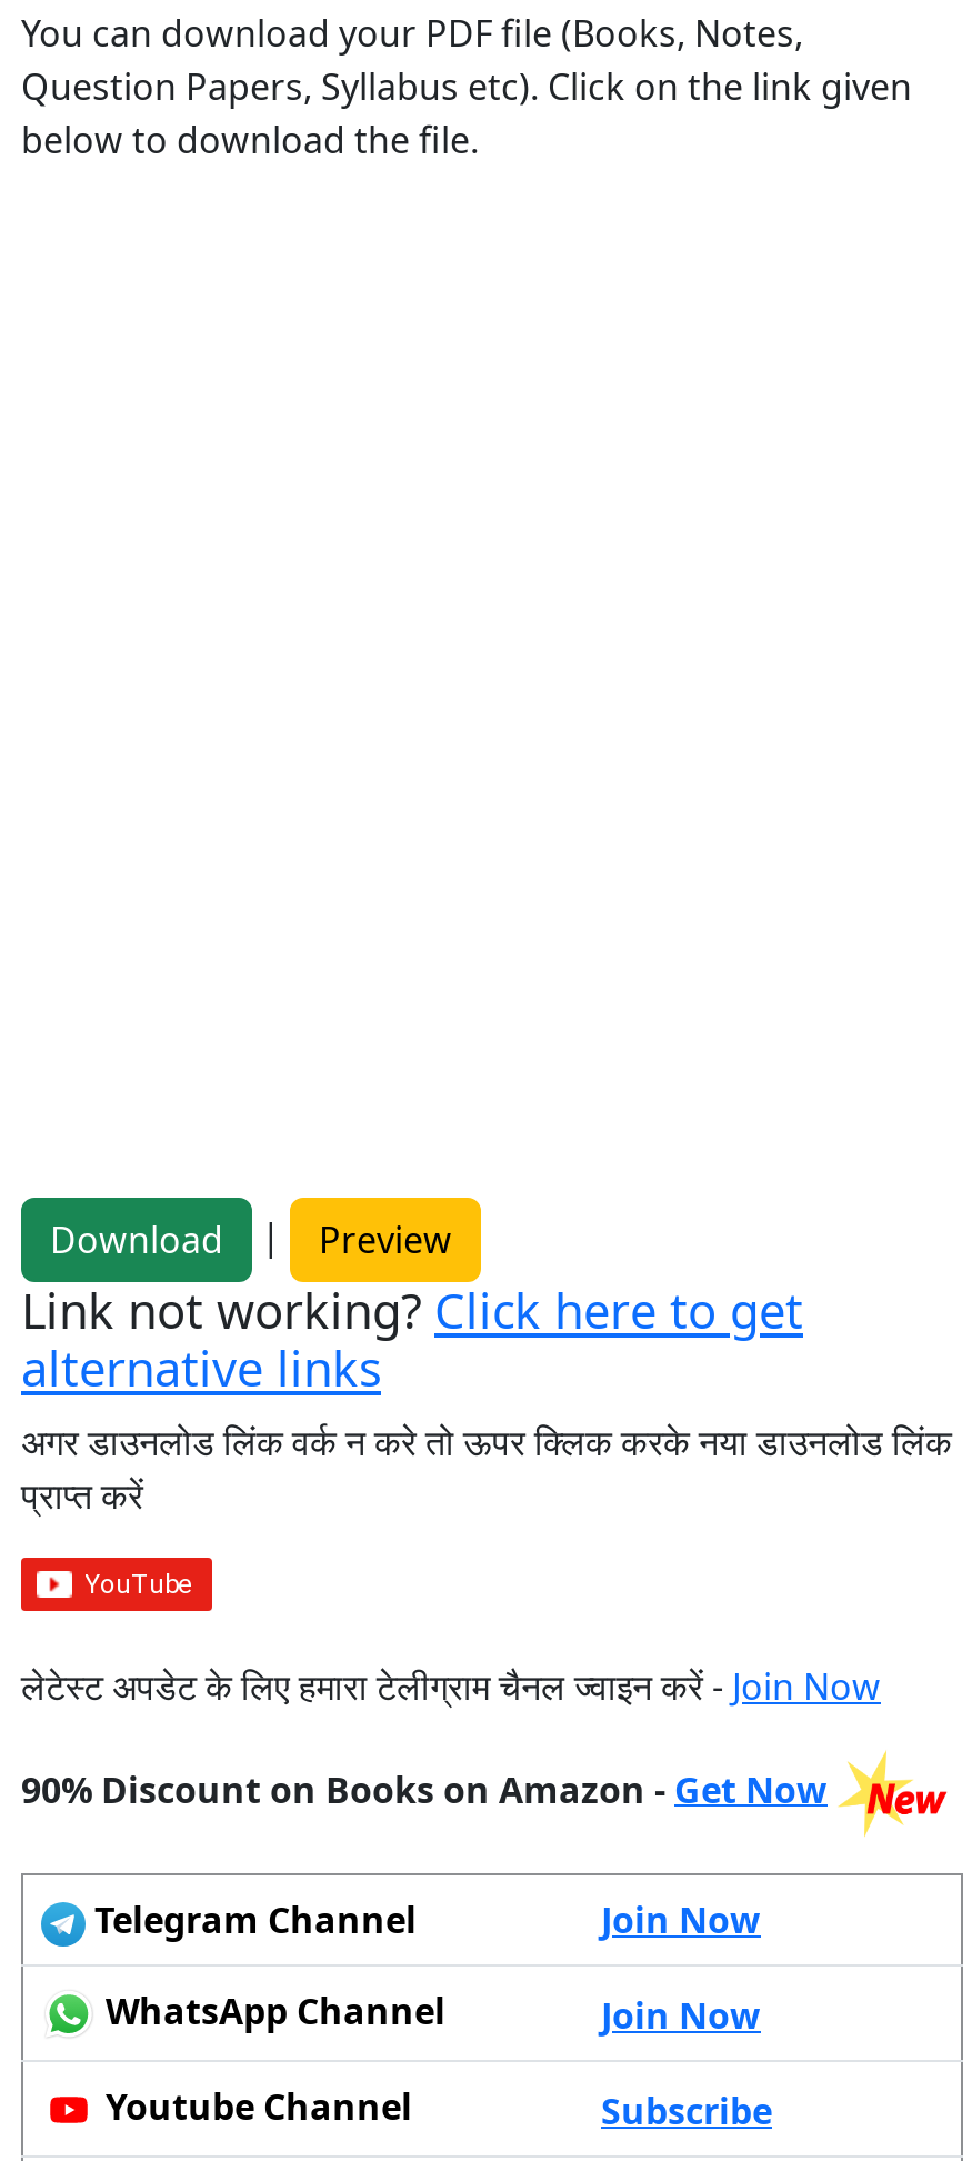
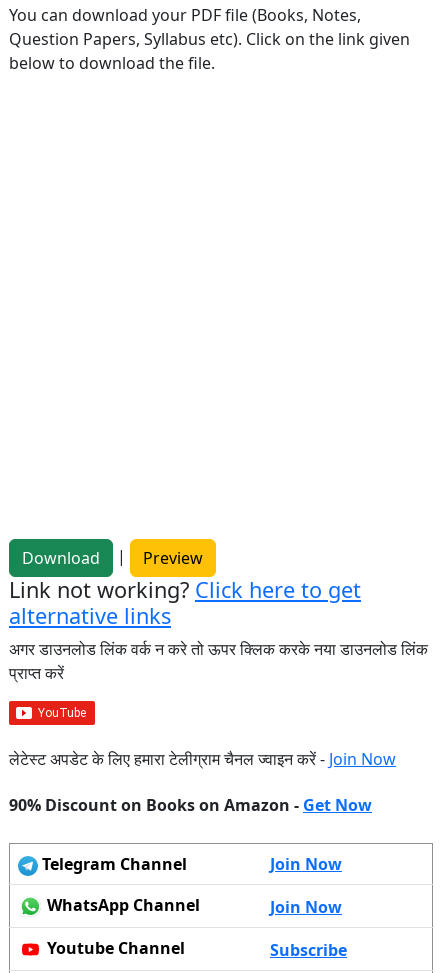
[839,1751,948,1835] [image] -> none

